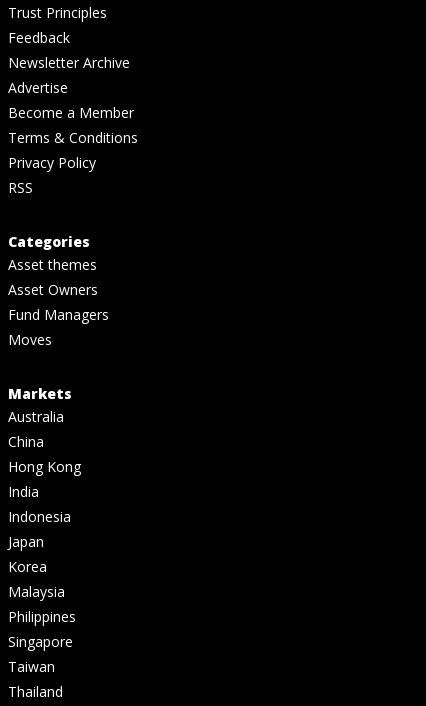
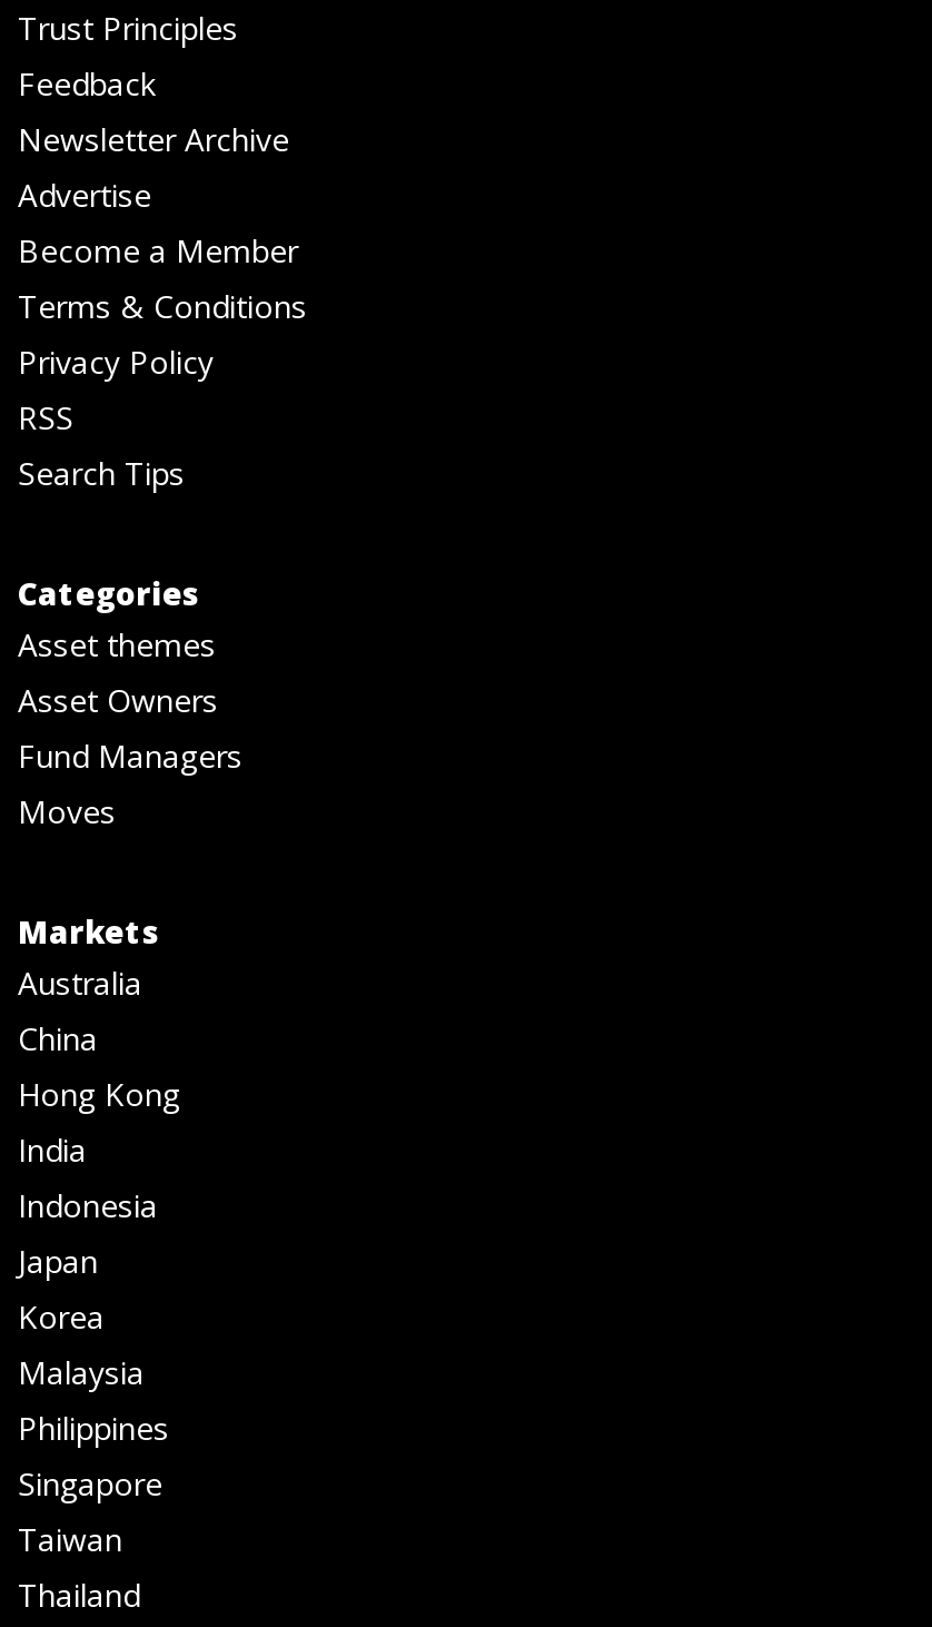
none -> [18,452,185,494] Search Tips

